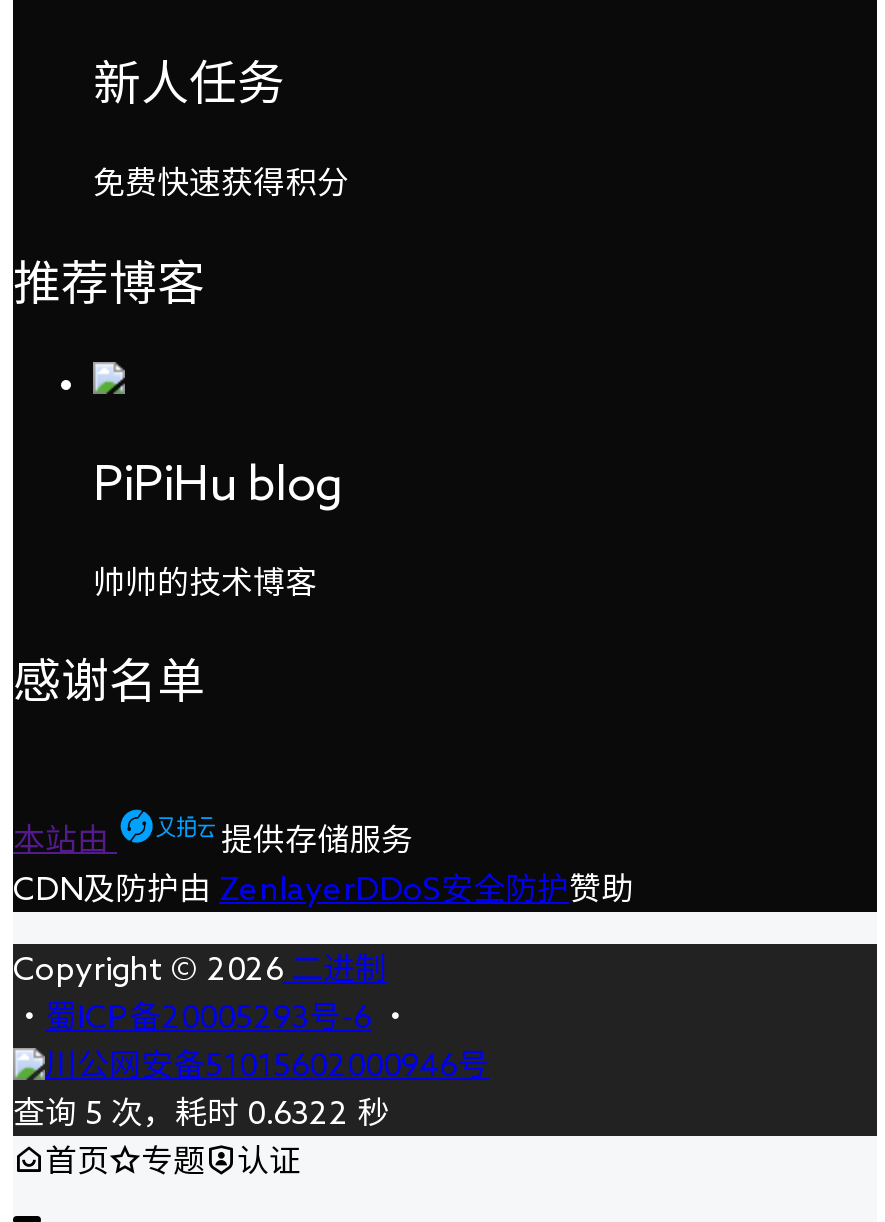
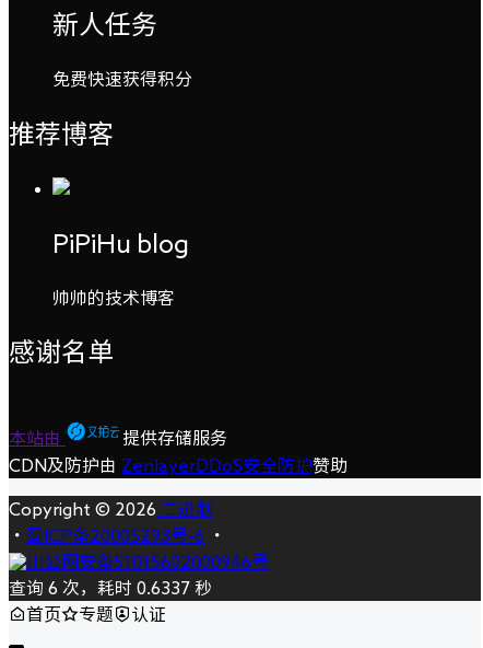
[13,1095,389,1127] 查询 5 次，耗时 0.6322 秒 -> [9,579,212,596] 查询 6 次，耗时 0.6337 秒

